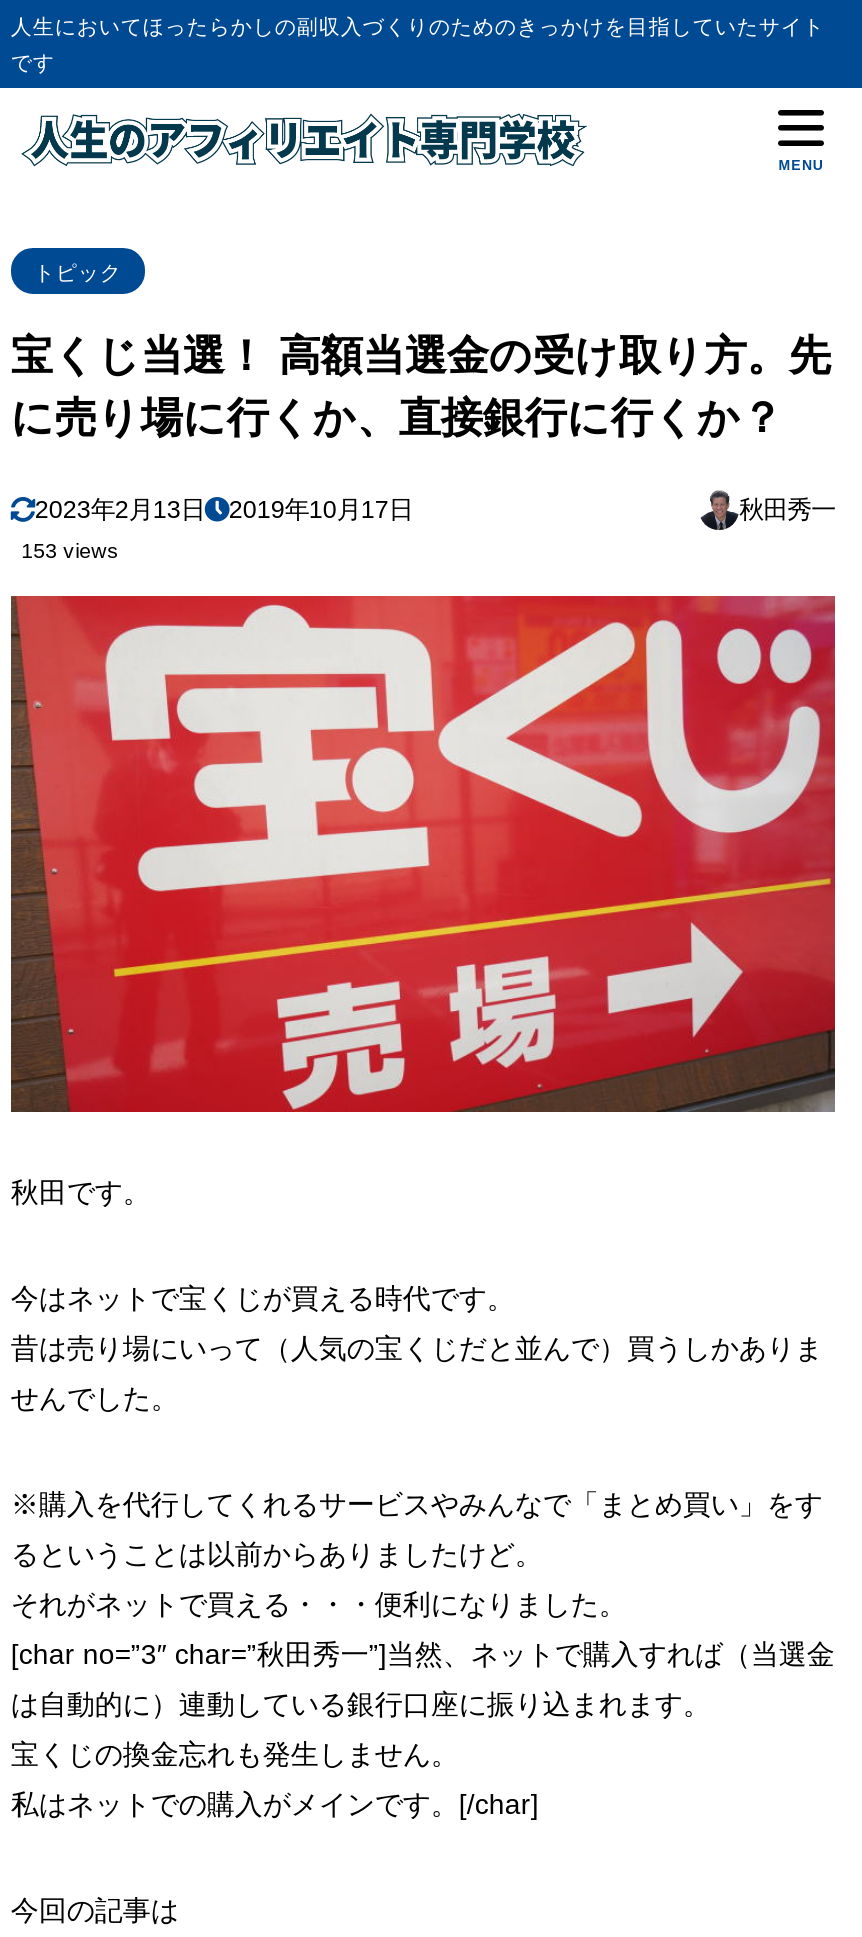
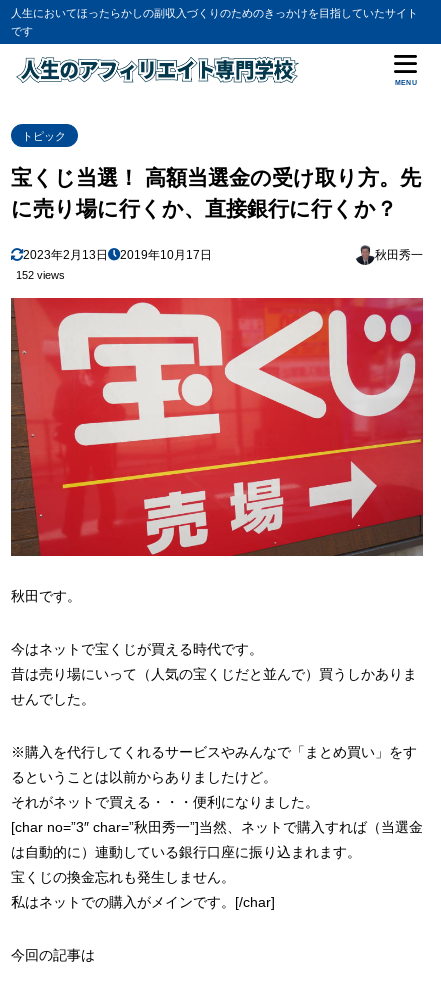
[21,539,119,563] 153 views -> [16,269,65,281] 152 views

